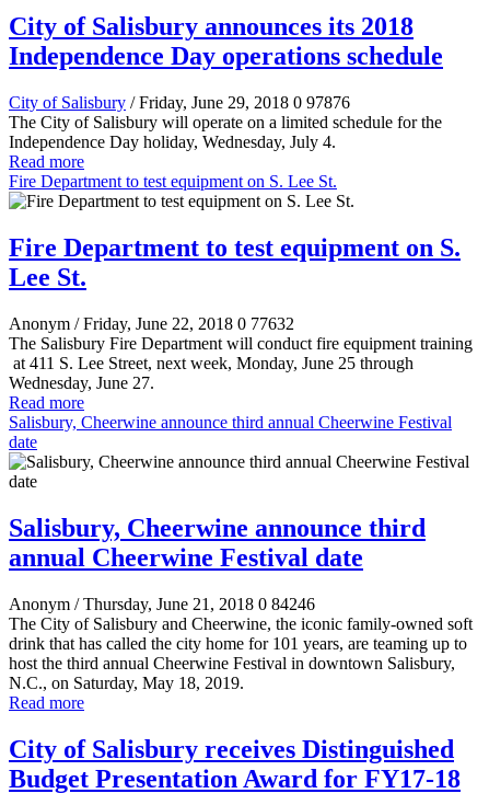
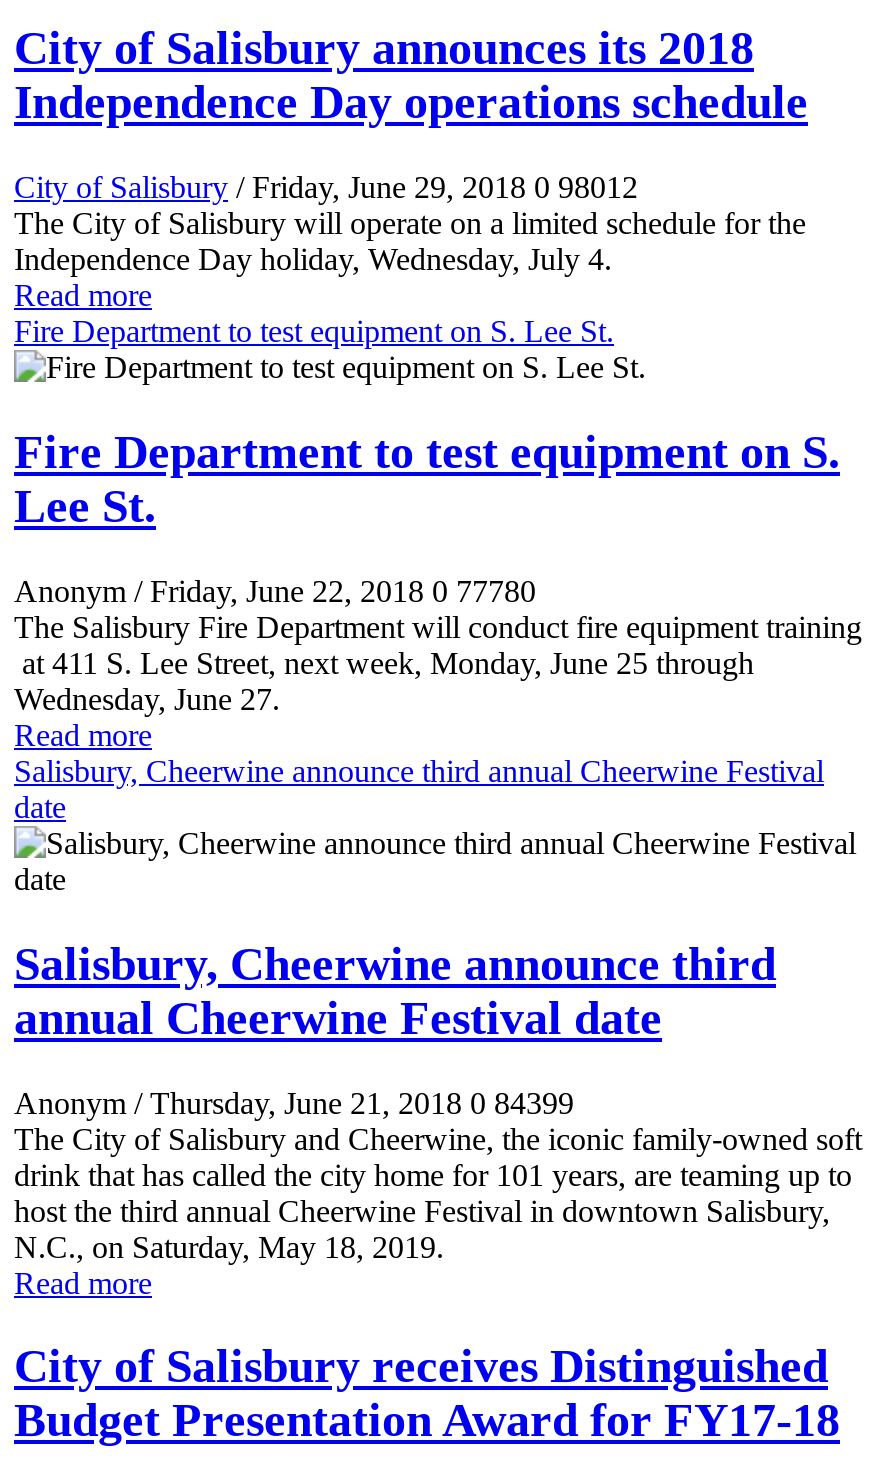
[9,93,350,112] City of Salisbury / Friday, June 29, 2018 0 97876 -> [14,170,638,204] City of Salisbury / Friday, June 29, 2018 0 98012
[9,314,294,333] Anonym / Friday, June 22, 2018 0 77632 -> [14,573,536,607] Anonym / Friday, June 22, 2018 0 77780
[9,595,315,613] Anonym / Thursday, June 21, 2018 0 84246 -> [14,1085,574,1119] Anonym / Thursday, June 21, 2018 0 84399

